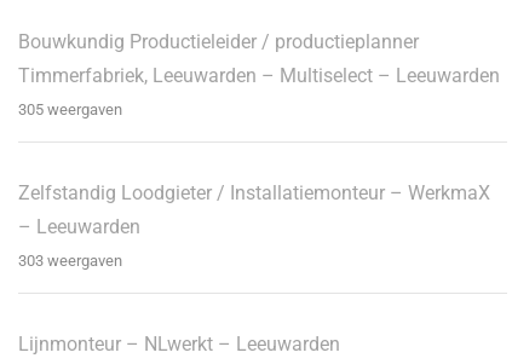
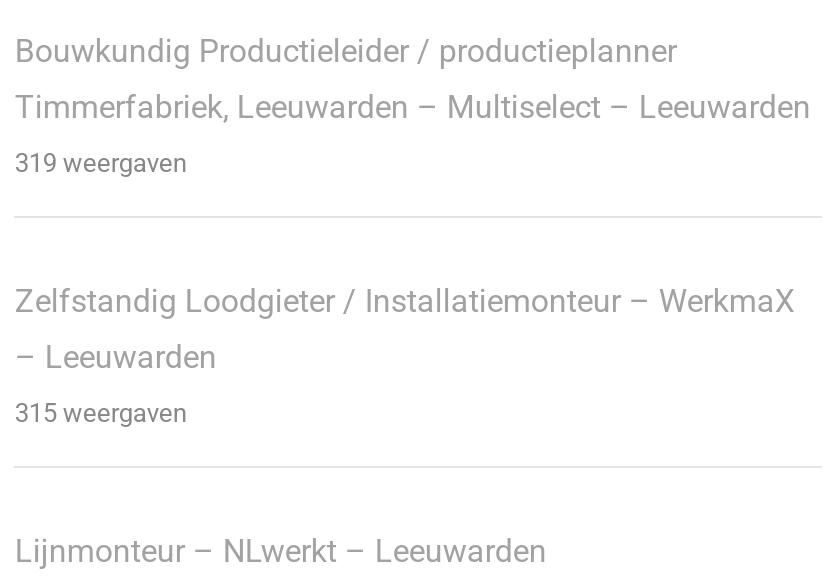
[19,101,123,119] 305 weergaven -> [15,149,187,179] 319 weergaven
[19,252,123,270] 303 weergaven -> [15,399,187,429] 315 weergaven

